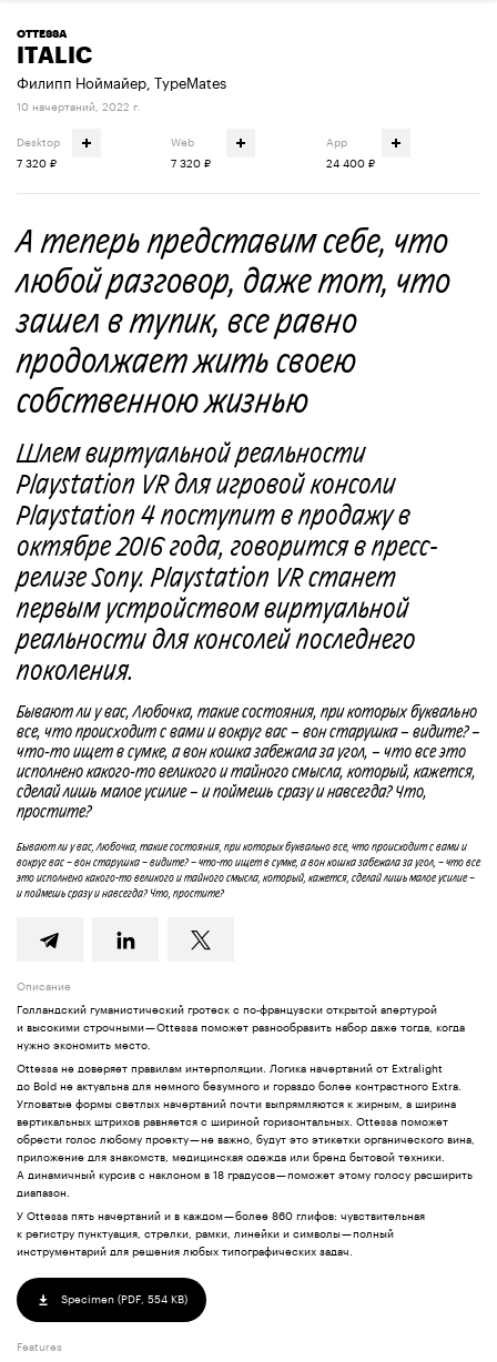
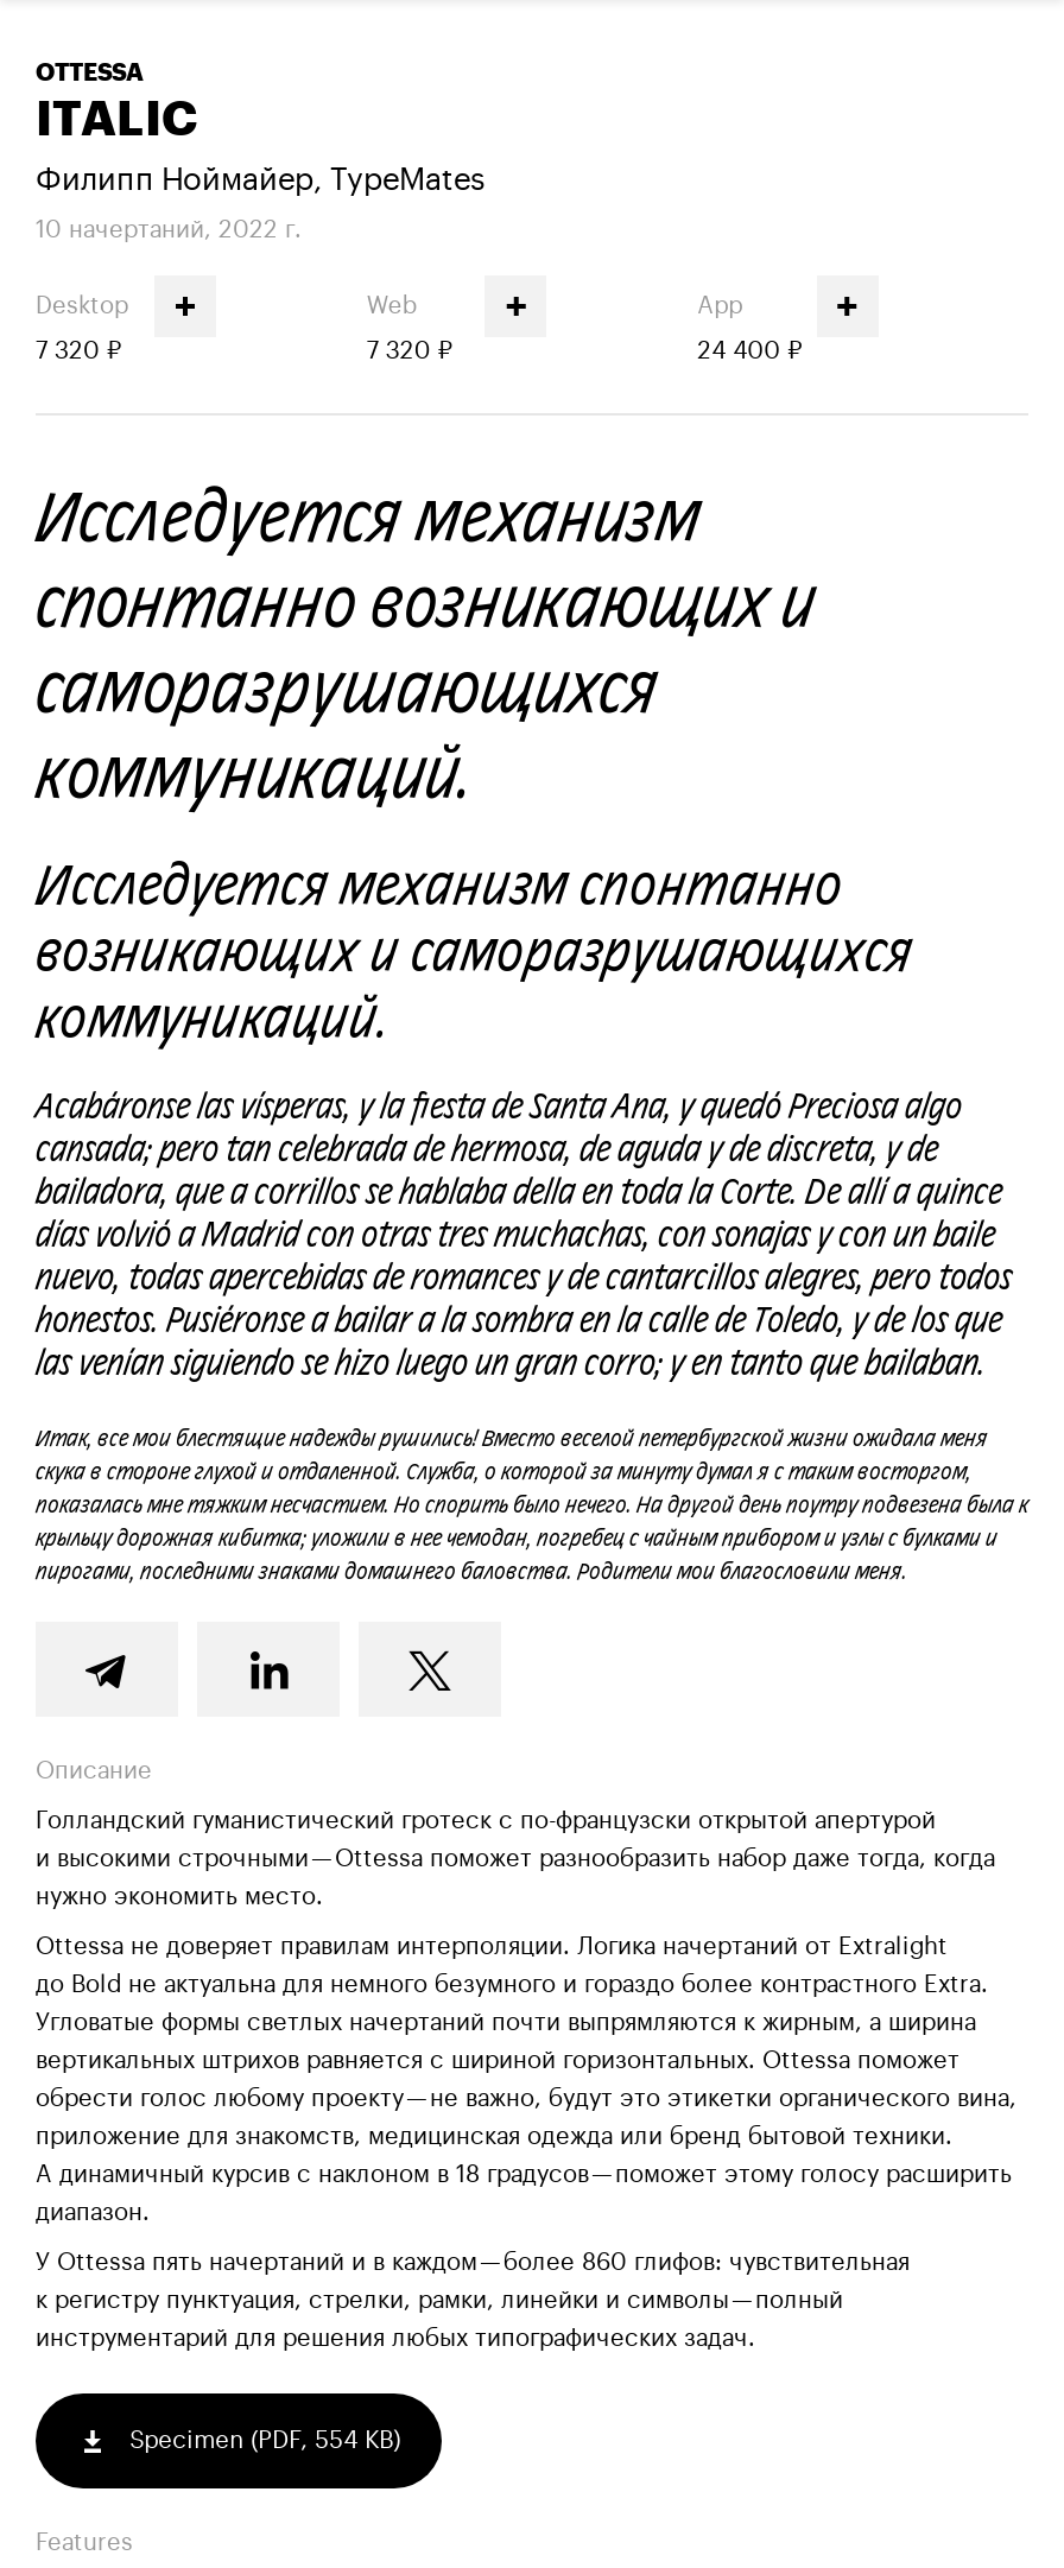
[17,221,450,419] А теперь представим себе, что | любой разговор, даже тот, что | зашел в тупик, все равно | продолжает жить своею | собственною жизнью -> [36,473,815,813] Исследуется механизм | спонтанно возникающих и | саморазрушающихся | коммуникаций.
[17,437,438,686] Шлем виртуальной реальности | Playstation VR для игровой консоли | Playstation 4 поступит в продажу в | октябре 2016 года, говорится в пресс- | релизе Sony. Playstation VR станет | первым устройством виртуальной | реальности для консолей последнего | поколения. -> [36,851,912,1050] Исследуется механизм спонтанно | возникающих и саморазрушающихся | коммуникаций.
[17,702,480,821] Бывают ли у вас, Любочка, такие состояния, при которых буквально | все, что происходит с вами и вокруг вас – вон старушка – видите? – | что-то ищет в сумке, а вон кошка забежала за угол, – что все это | исполнено какого-то великого и тайного смысла, который, кажется, | сделай лишь малое усилие – и поймешь сразу и навсегда? Что, | простите? -> [36,1086,1012,1382] Acabáronse las vísperas, y la fiesta de Santa Ana, y quedó Preciosa algo | cansada; pero tan celebrada de hermosa, de aguda y de discreta, y de | bailadora, que a corrillos se hablaba della en toda la Corte. De allí a quince | días volvió a Madrid con otras tres muchachas, con sonajas y con un baile | nuevo, todas apercebidas de romances y de cantarcillos alegres, pero todos | honestos. Pusiéronse a bailar a la sombra en la calle de Toledo, y de los que | las venían siguiendo se hizo luego un gran corro; y en tanto que bailaban.
[17,840,480,900] Бывают ли у вас, Любочка, такие состояния, при которых буквально все, что происходит с вами и | вокруг вас – вон старушка – видите? – что-то ищет в сумке, а вон кошка забежала за угол, – что все | это исполнено какого-то великого и тайного смысла, который, кажется, сделай лишь малое усилие – | и поймешь сразу и навсегда? Что, простите? -> [36,1423,1028,1584] Итак, все мои блестящие надежды рушились! Вместо веселой петербургской жизни ожидала меня | скука в стороне глухой и отдаленной. Служба, о которой за минуту думал я с таким восторгом, | показалась мне тяжким несчастием. Но спорить было нечего. На другой день поутру подвезена была к | крыльцу дорожная кибитка; уложили в нее чемодан, погребец с чайным прибором и узлы с булками и | пирогами, последними знаками домашнего баловства. Родители мои благословили меня.

